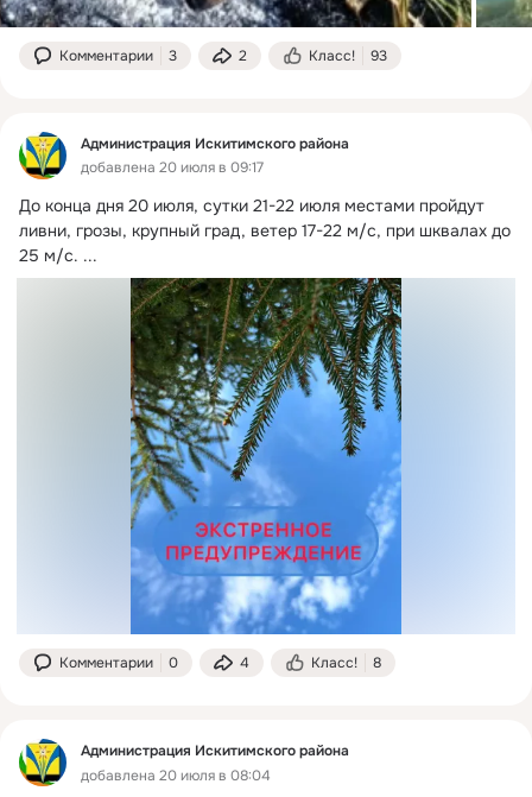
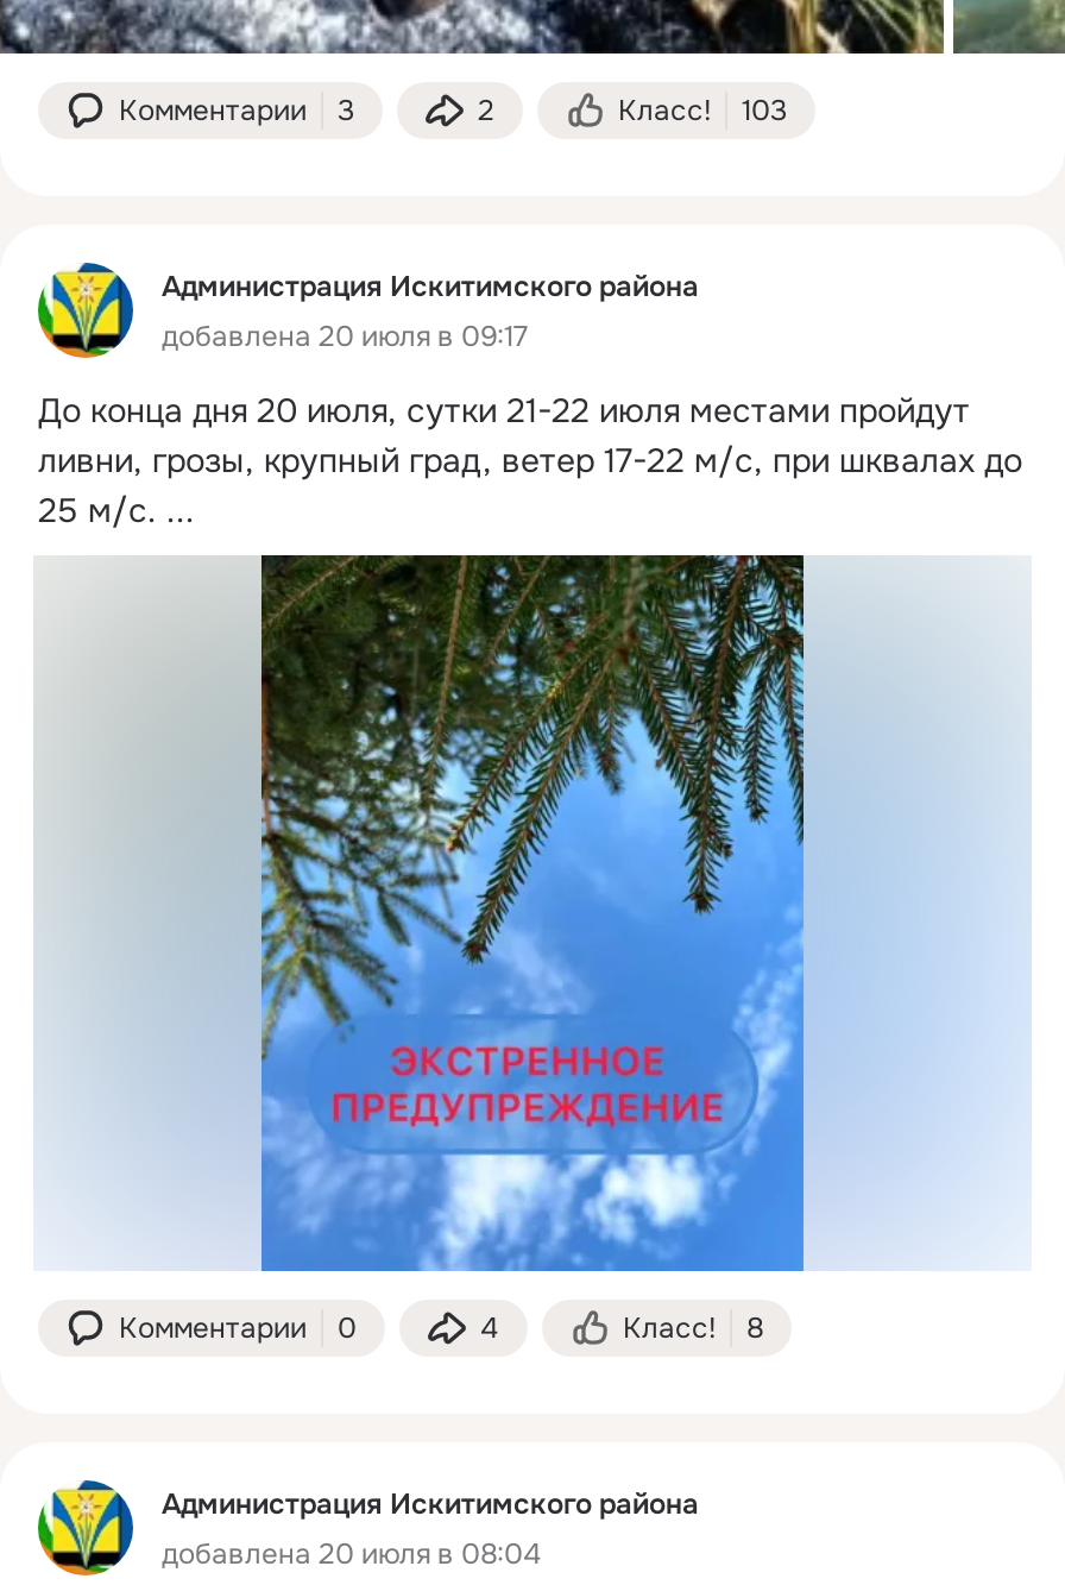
[309,46,387,65] Класс! 93 -> [618,92,787,130] Класс! 103

